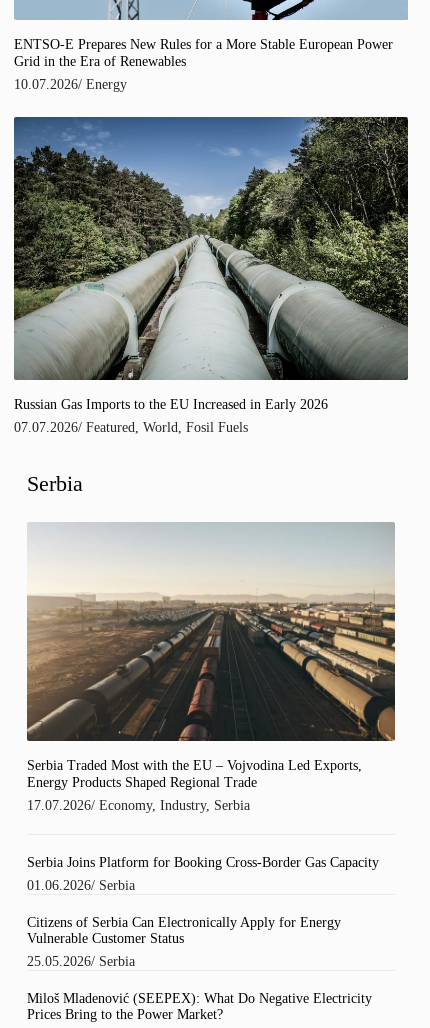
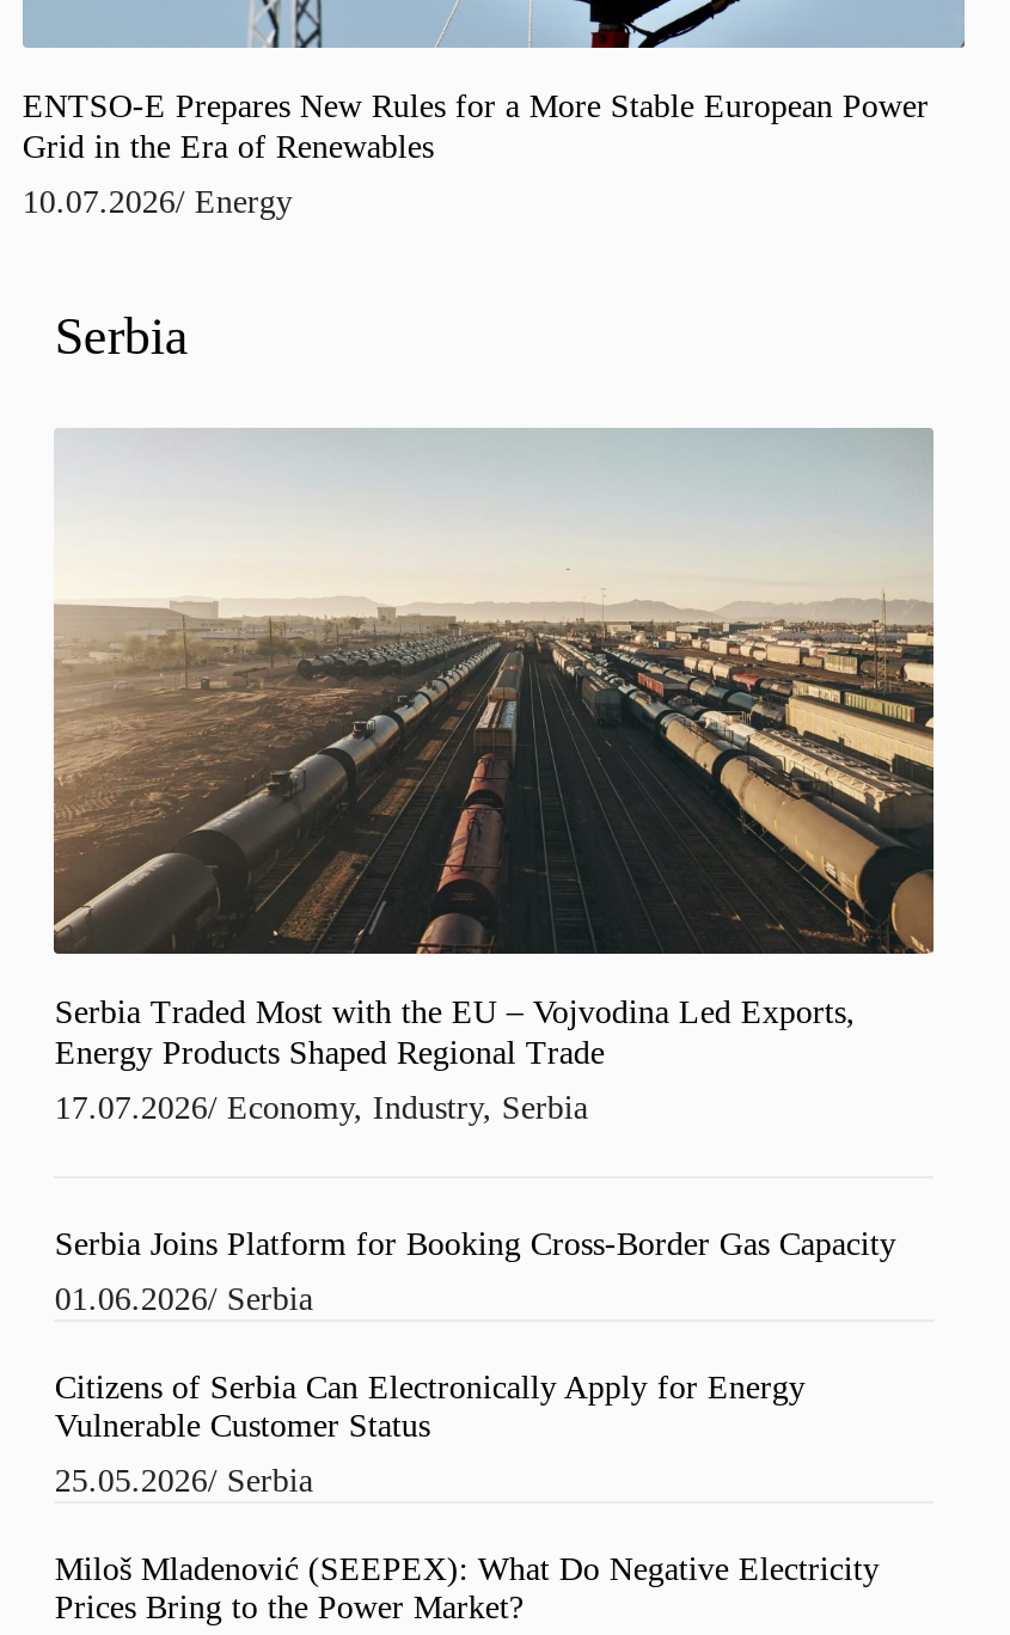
[13,116,409,435] [image] | Russian Gas Imports to the EU Increased in Early 2026 | 07.07.2026/ Featured, World, Fosil Fuels -> none

